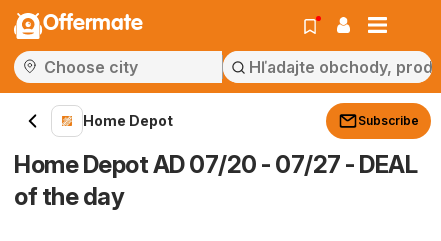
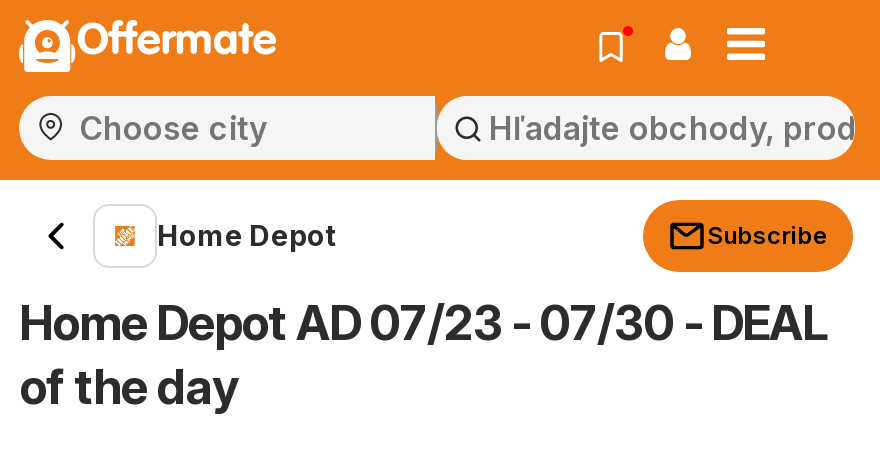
[14,150,417,179] Home Depot AD 07/20 - 07/27 - DEAL -> [19,294,827,352] Home Depot AD 07/23 - 07/30 - DEAL

